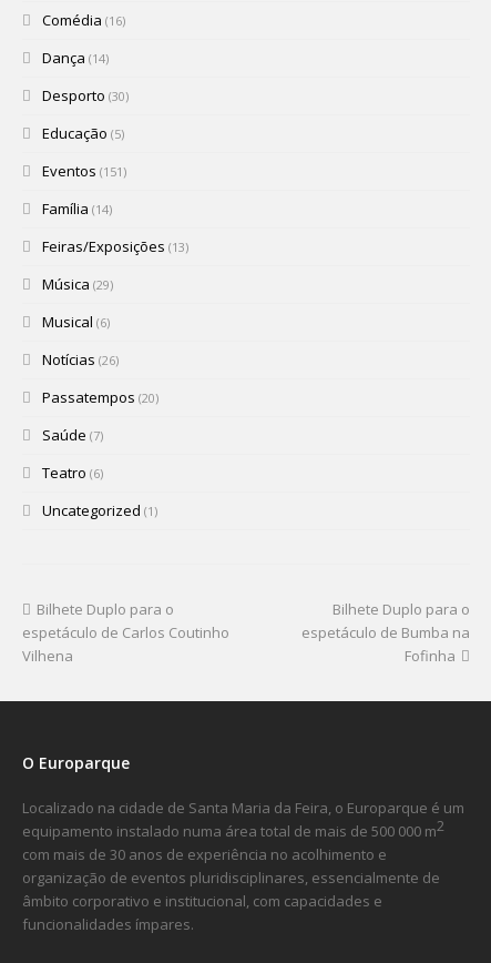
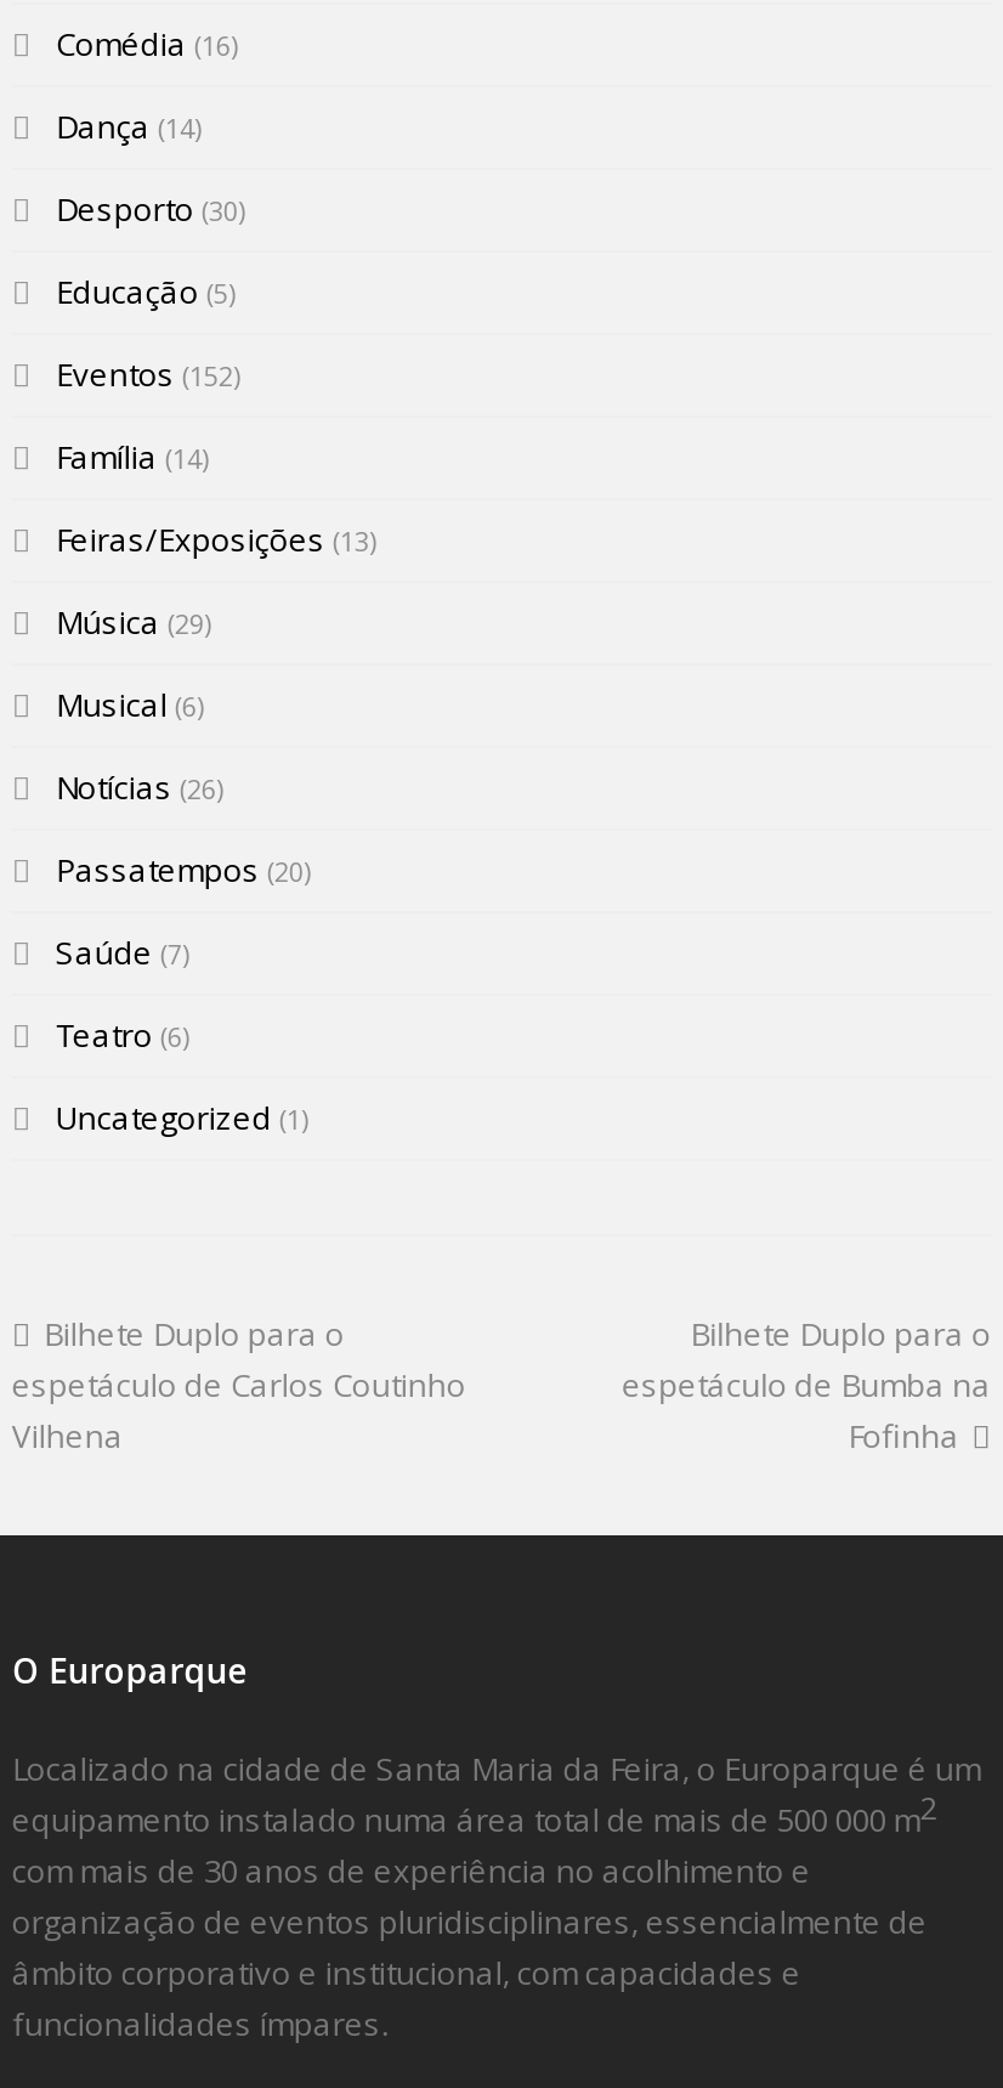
[43,161,127,181] Eventos (151) -> [56,352,240,396] Eventos (152)

